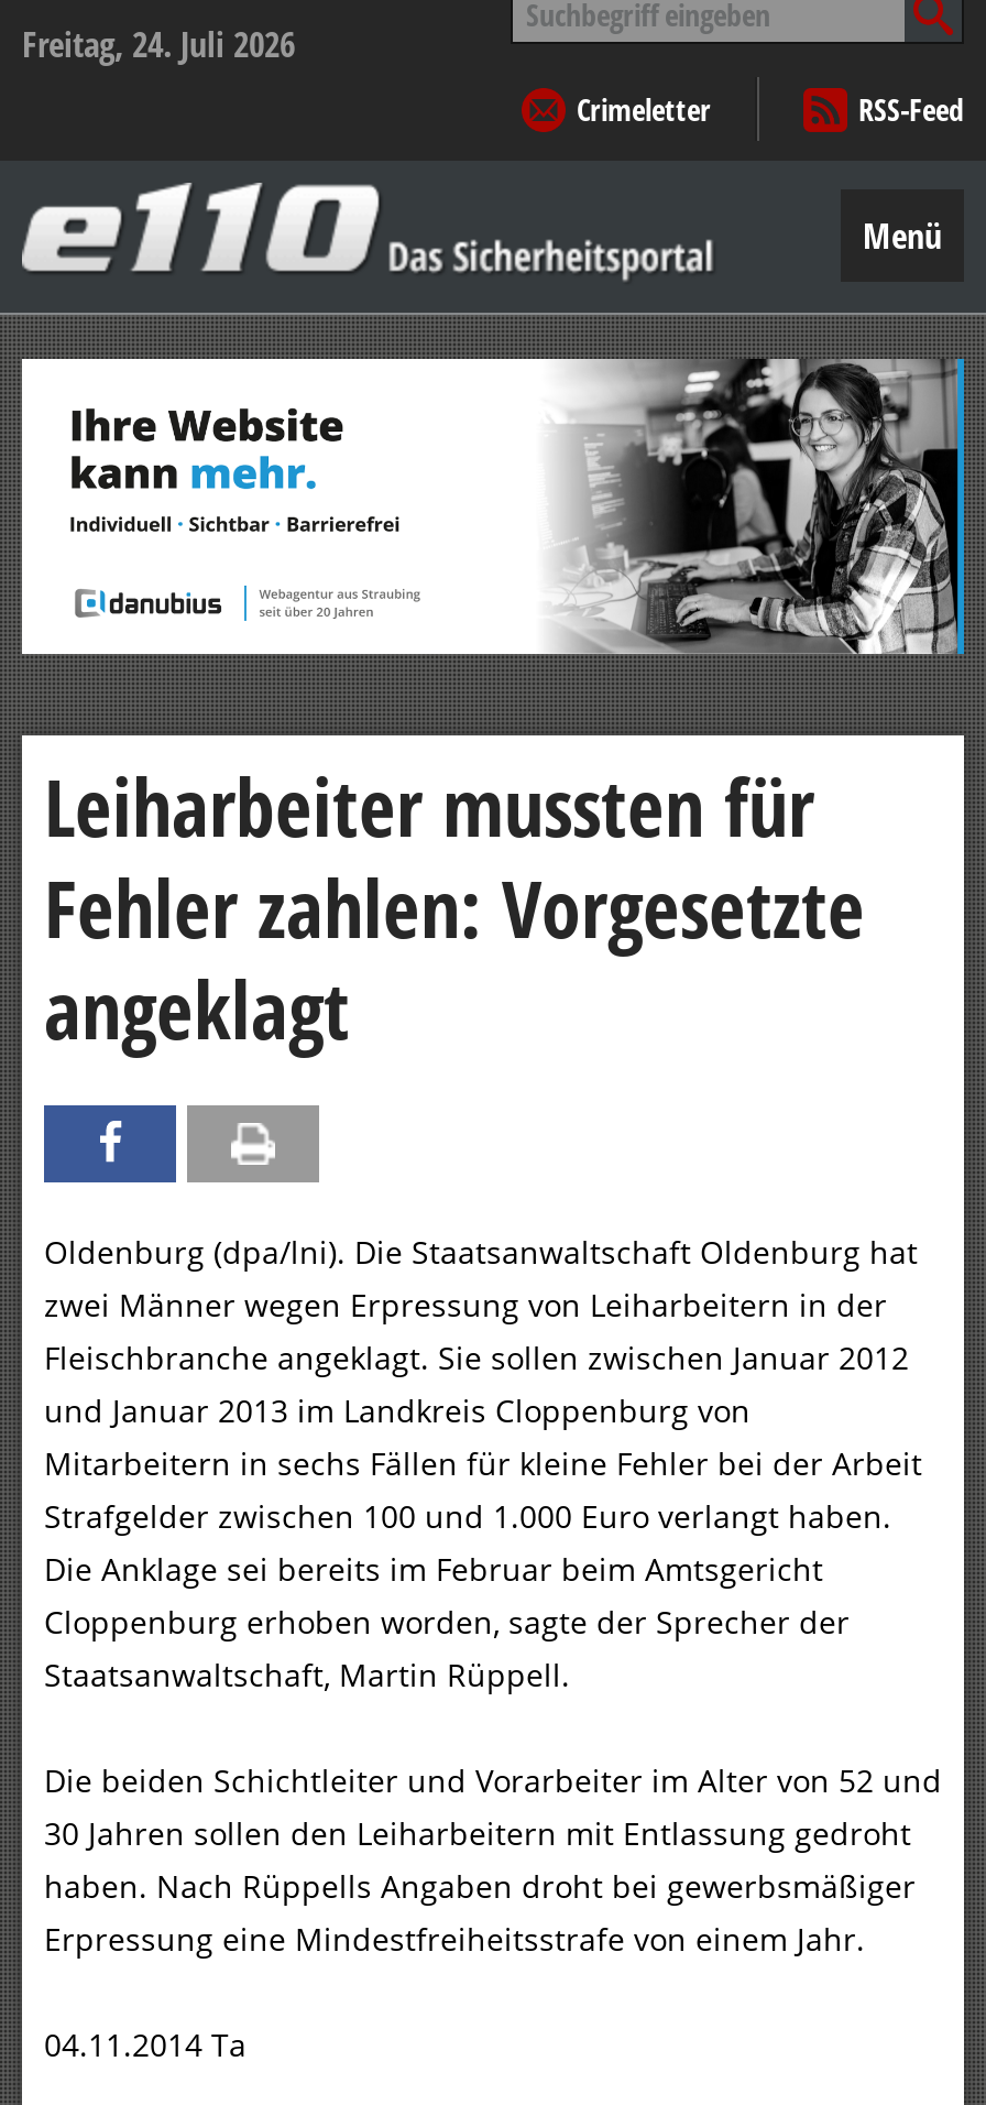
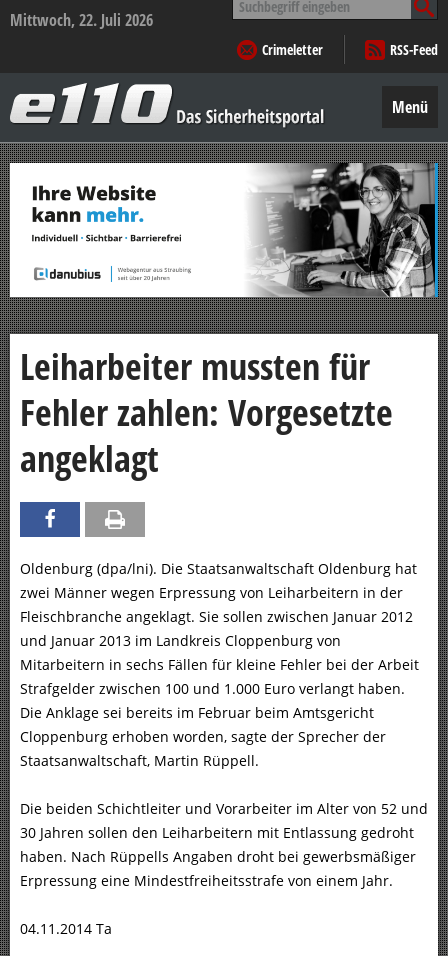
[22,20,295,68] Freitag, 24. Juli 2026 -> [10,9,153,31] Mittwoch, 22. Juli 2026

